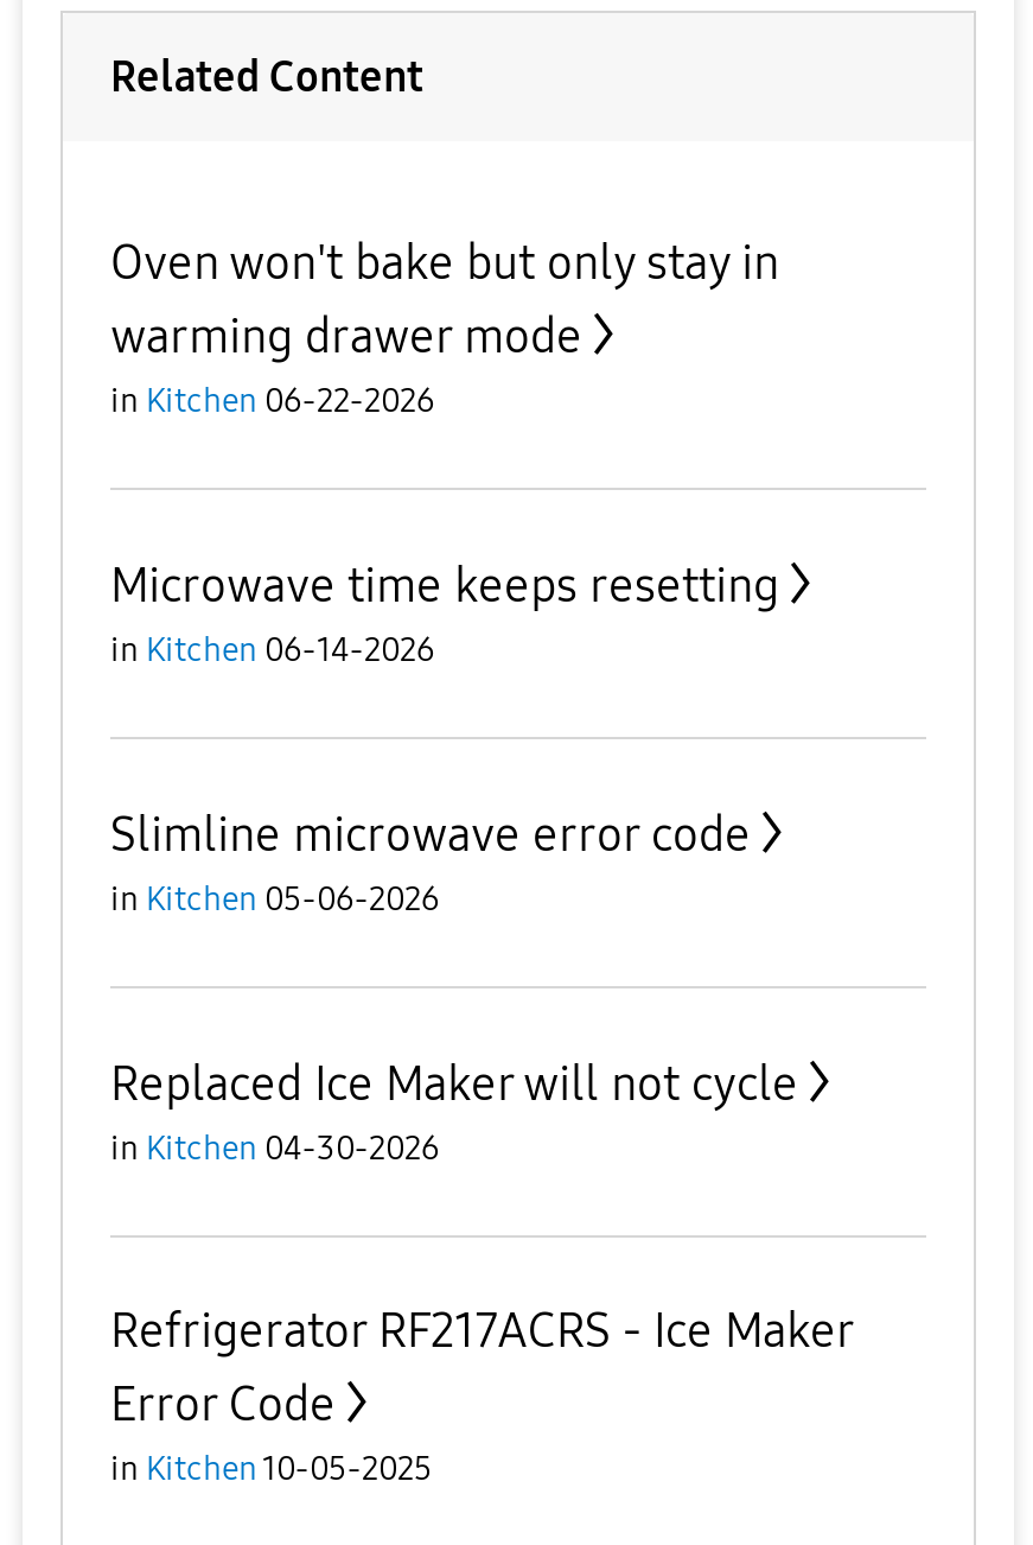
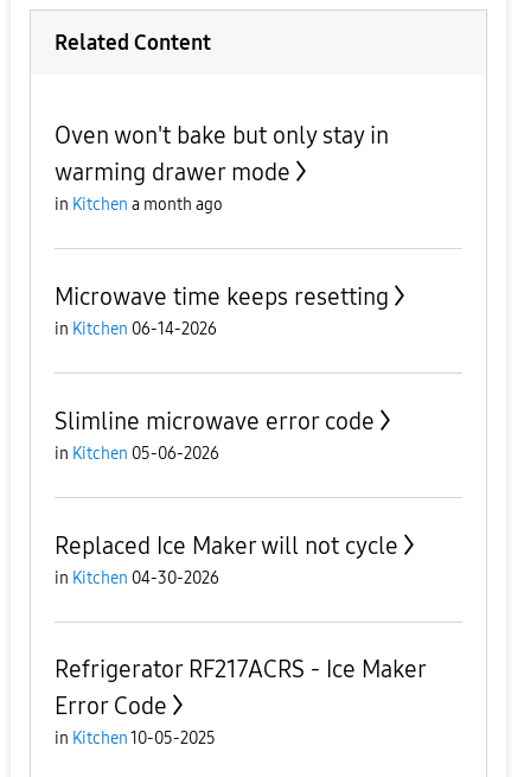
[110,381,435,421] in Kitchen 06-22-2026 -> [55,195,223,215] in Kitchen a month ago

